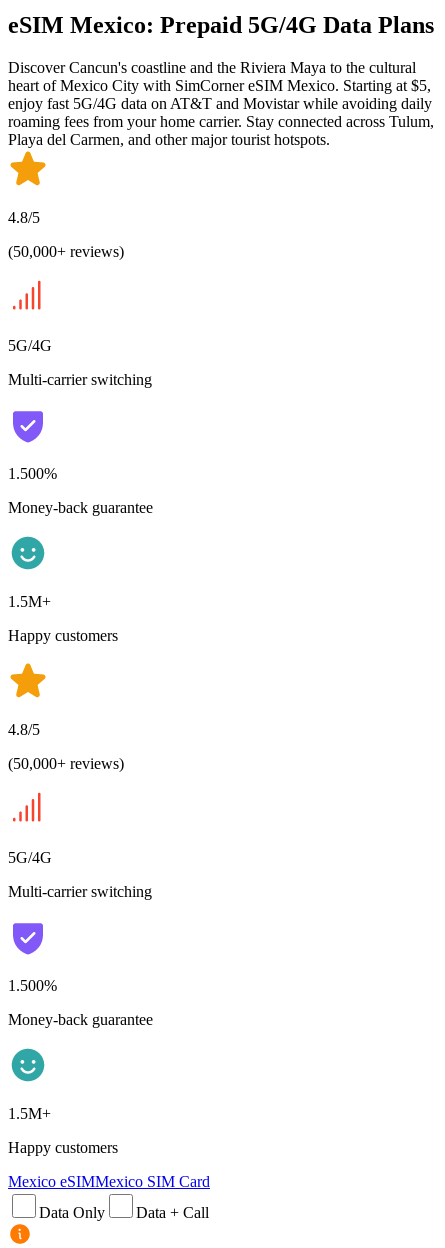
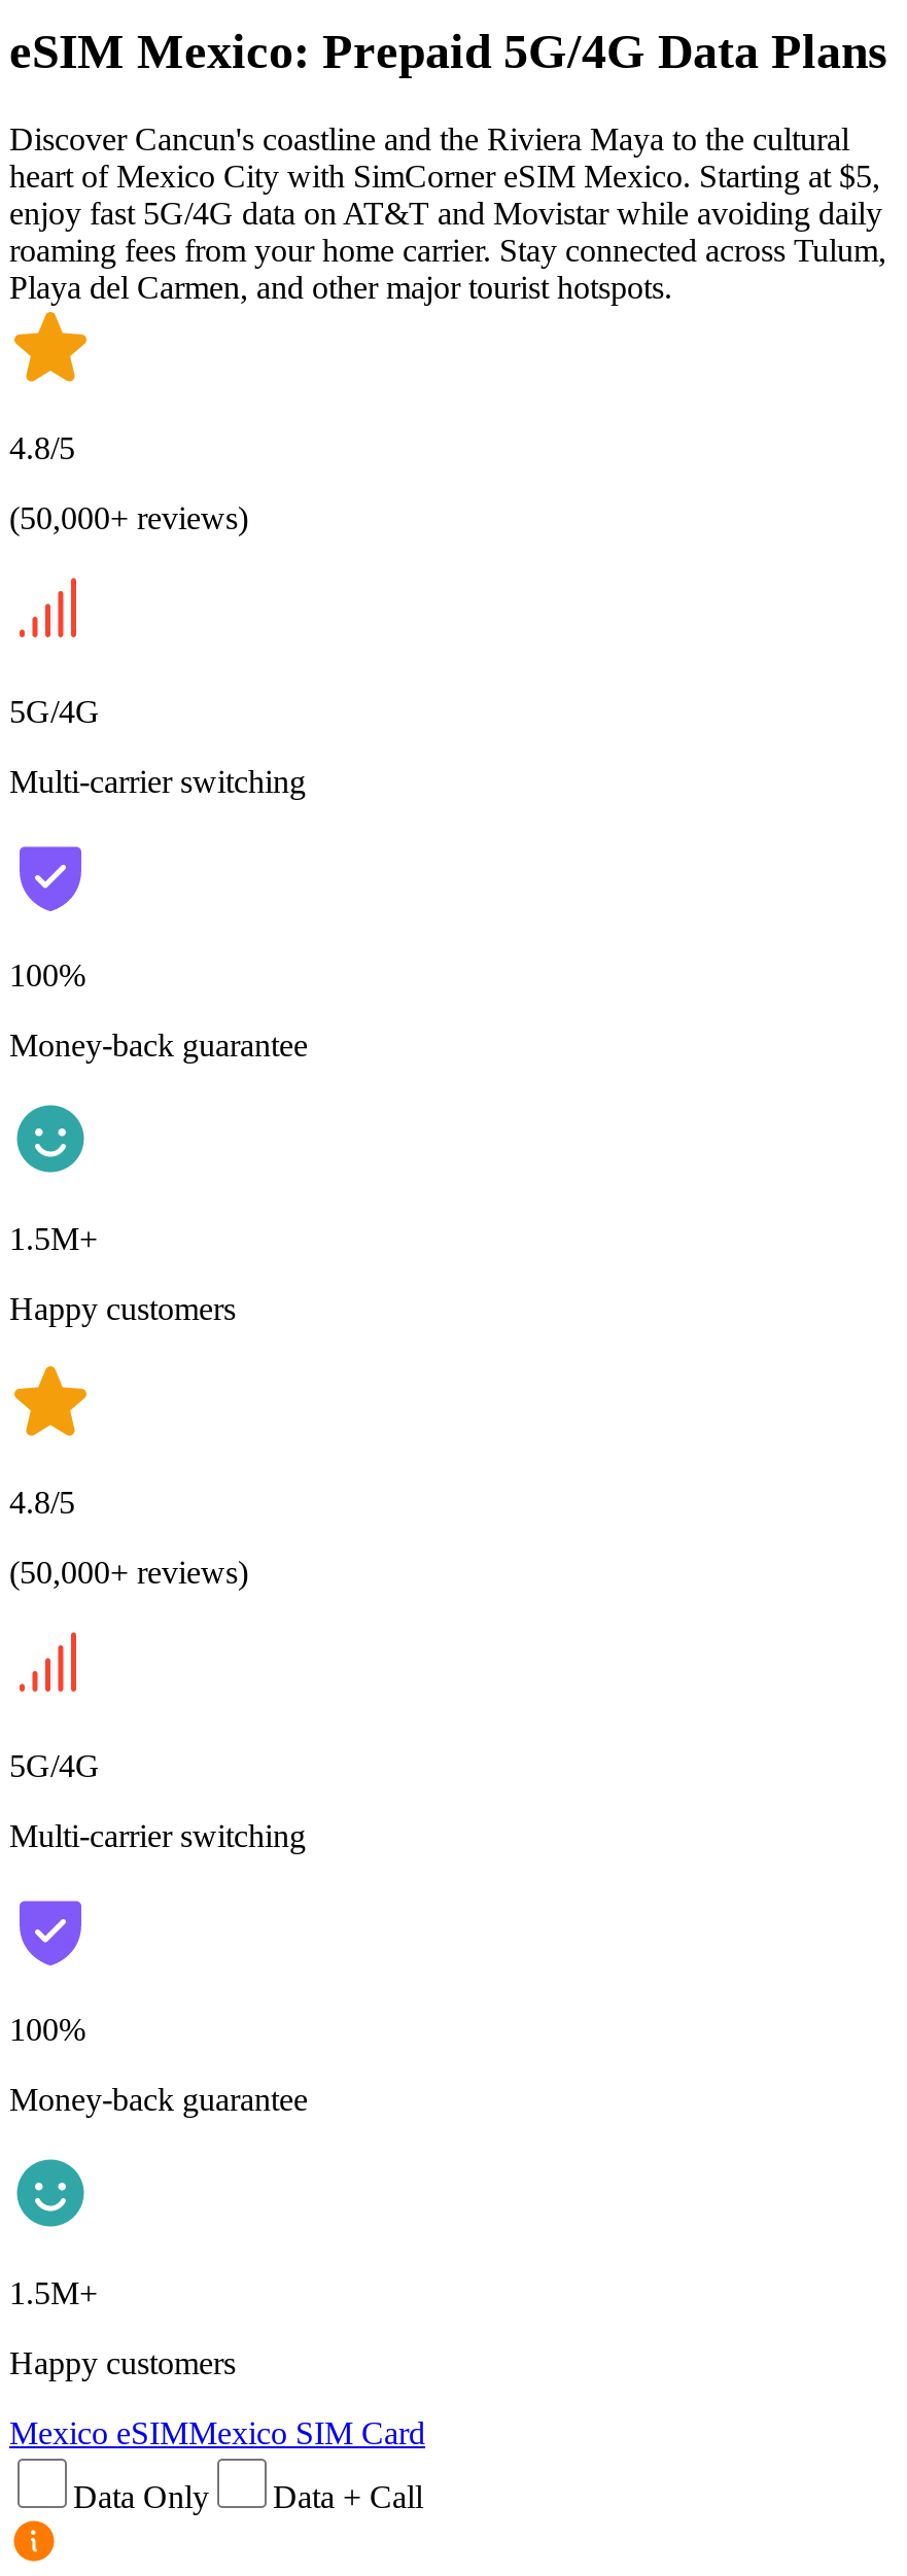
[8,465,57,482] 1.500% -> [9,957,85,992] 100%
[8,977,57,994] 1.500% -> [9,2011,85,2046] 100%

